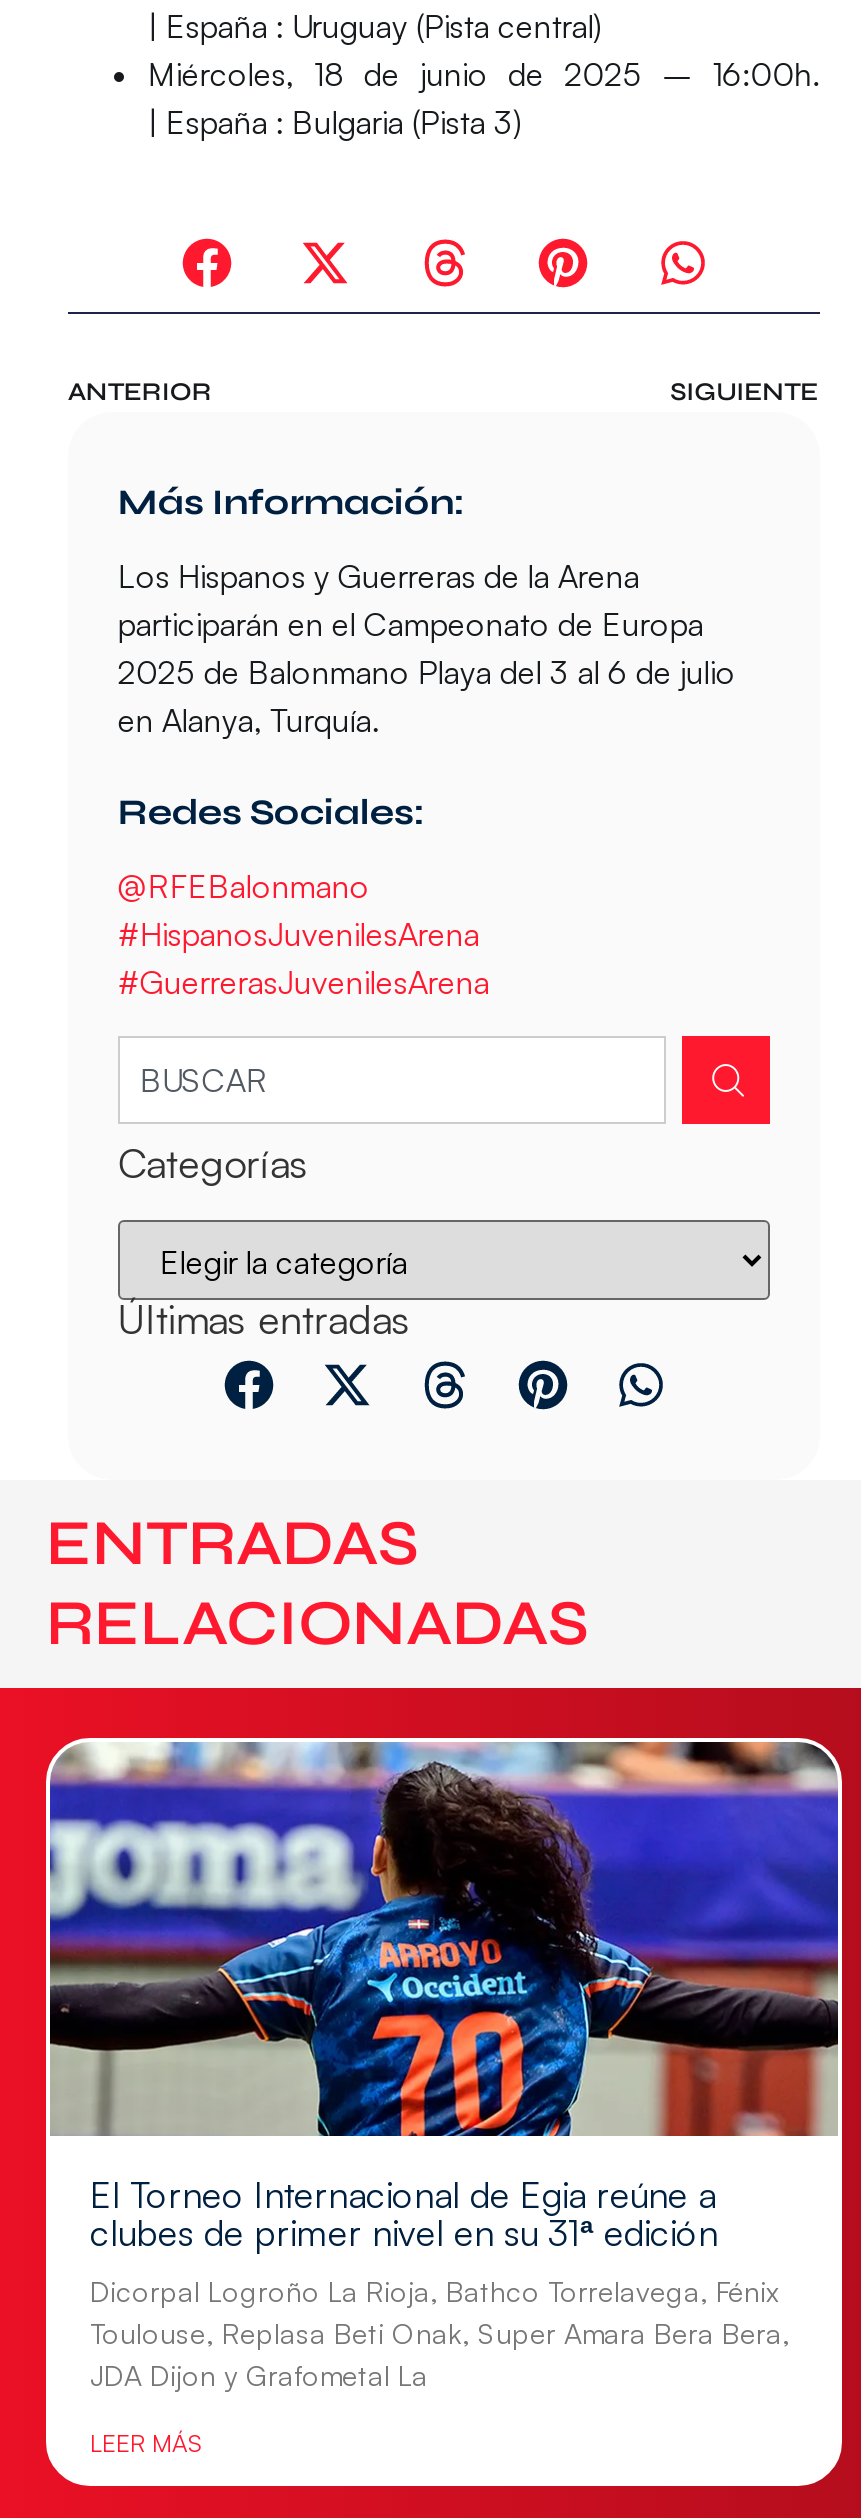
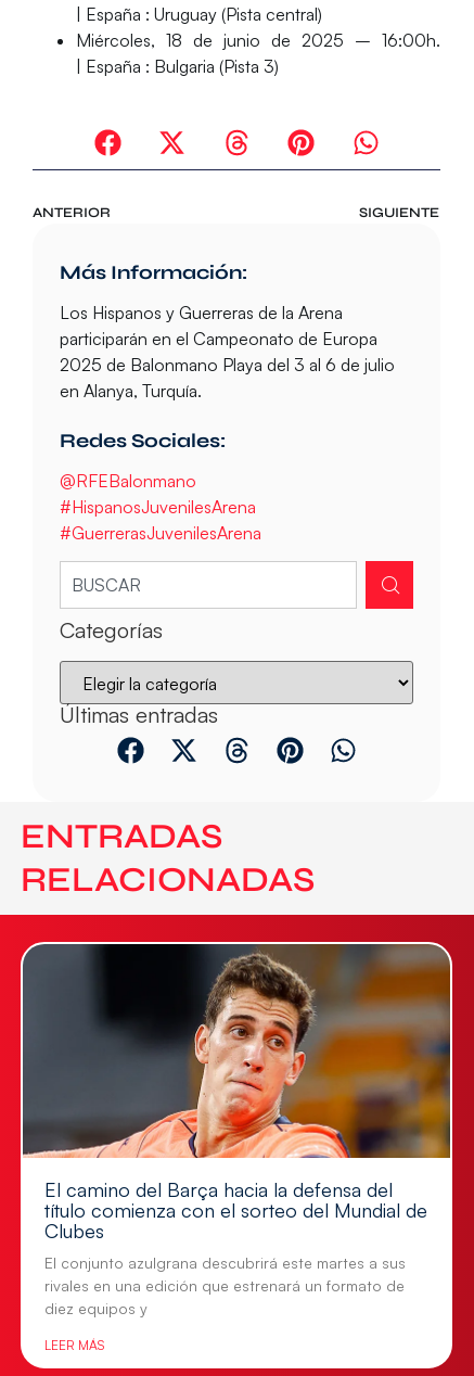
[48,1740,840,2253] [image] | El Torneo Internacional de Egia reúne a | clubes de primer nivel en su 31ª edición -> [23,943,450,1243] [image] | El camino del Barça hacia la defensa del | título comienza con el sorteo del Mundial de | Clubes
[90,2273,790,2391] Dicorpal Logroño La Rioja, Bathco Torrelavega, Fénix | Toulouse, Replasa Beti Onak, Super Amara Bera Bera, | JDA Dijon y Grafometal La -> [44,1254,406,1318] El conjunto azulgrana descubrirá este martes a sus | rivales en una edición que estrenará un formato de | diez equipos y

